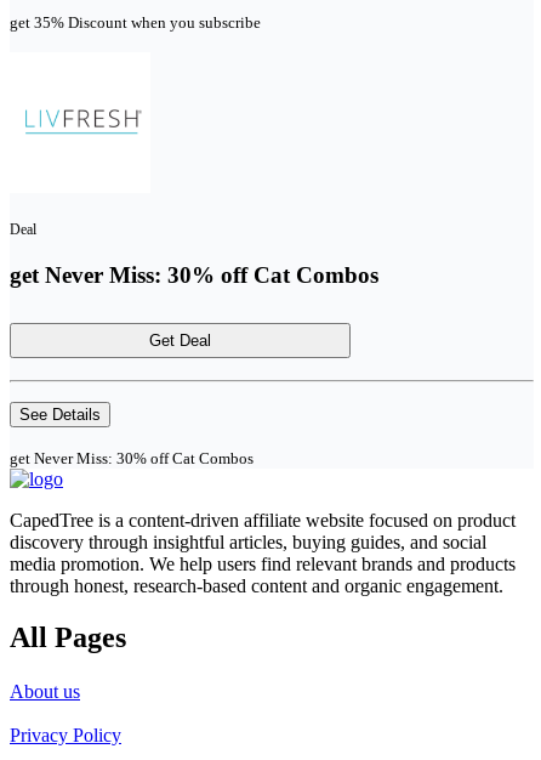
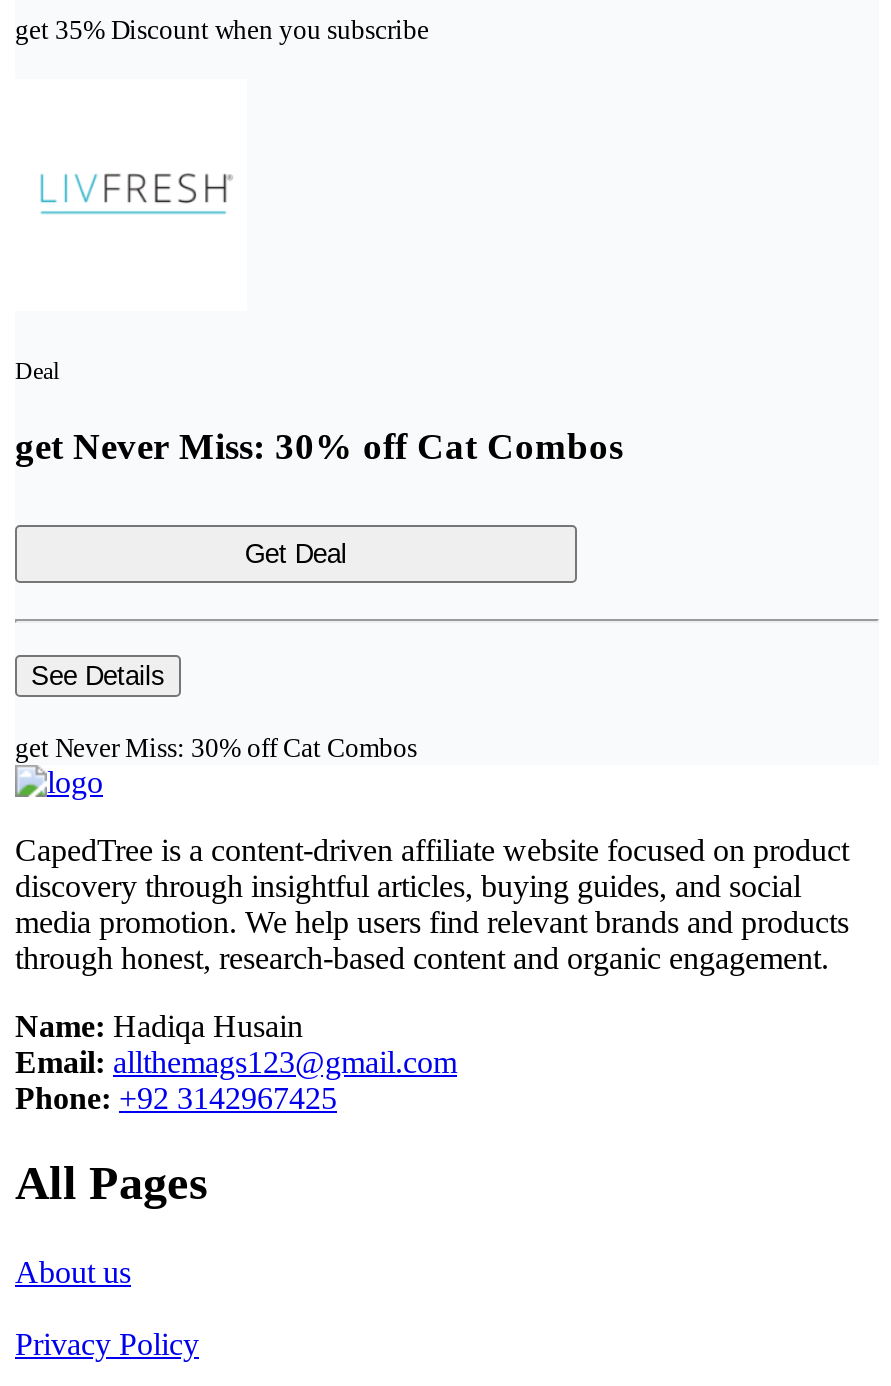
none -> [15,1010,457,1116] Name: Hadiqa Husain | Email: allthemags123@gmail.com | Phone: +92 3142967425

